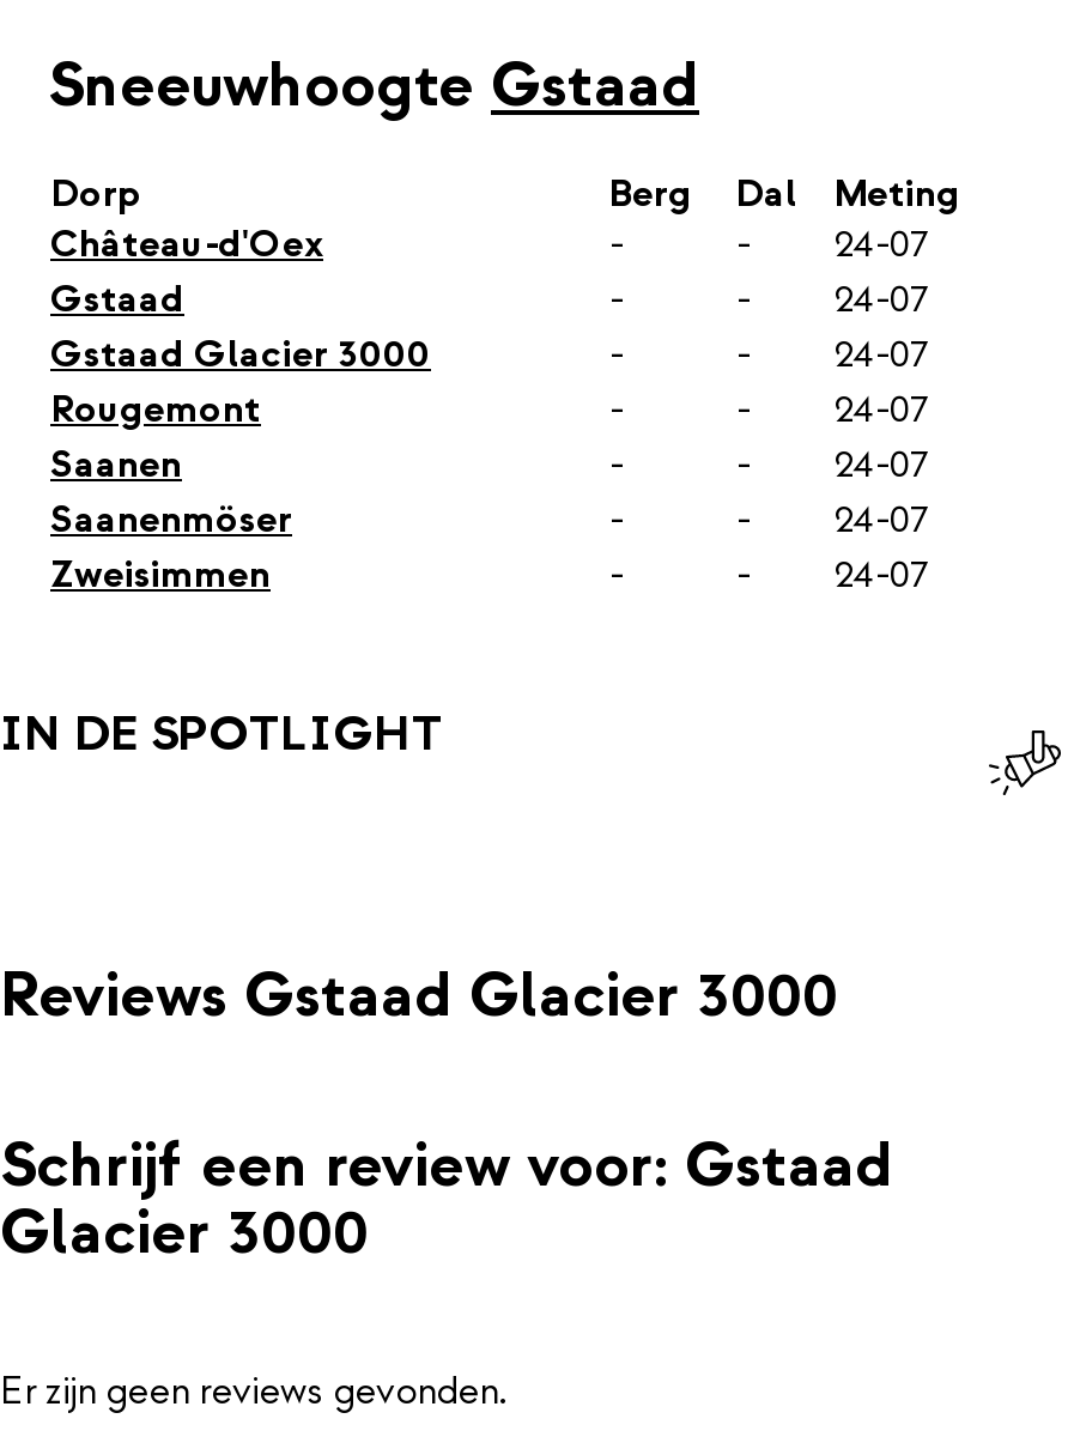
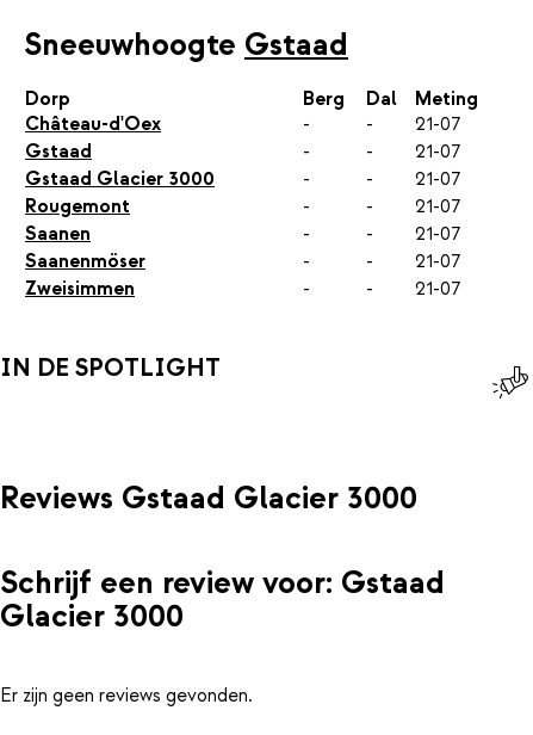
[833,220,929,268] 24-07 -> [415,112,460,136] 21-07
[833,275,929,323] 24-07 -> [415,139,460,163] 21-07
[833,330,929,378] 24-07 -> [415,167,460,191] 21-07
[833,385,929,433] 24-07 -> [415,194,460,218] 21-07
[833,440,929,488] 24-07 -> [415,222,460,246] 21-07
[833,495,929,543] 24-07 -> [415,249,460,273] 21-07
[833,550,929,598] 24-07 -> [415,277,460,300] 21-07

